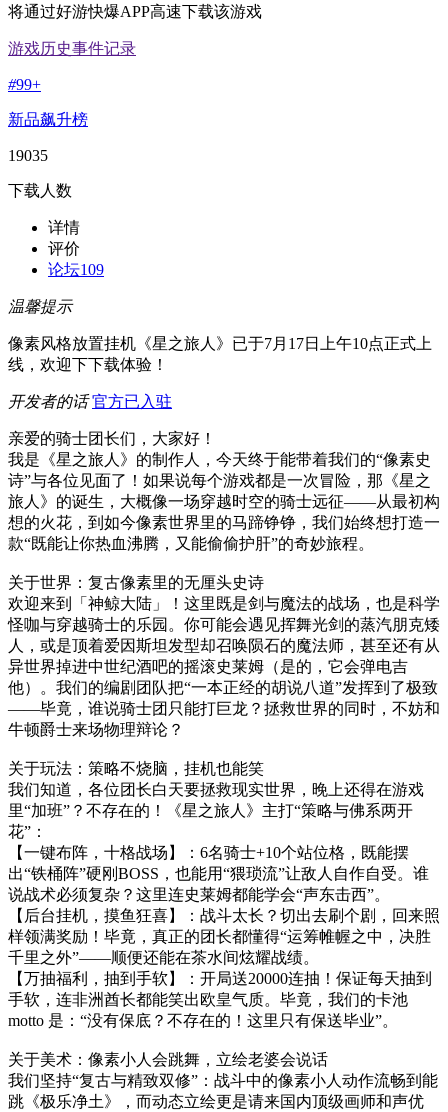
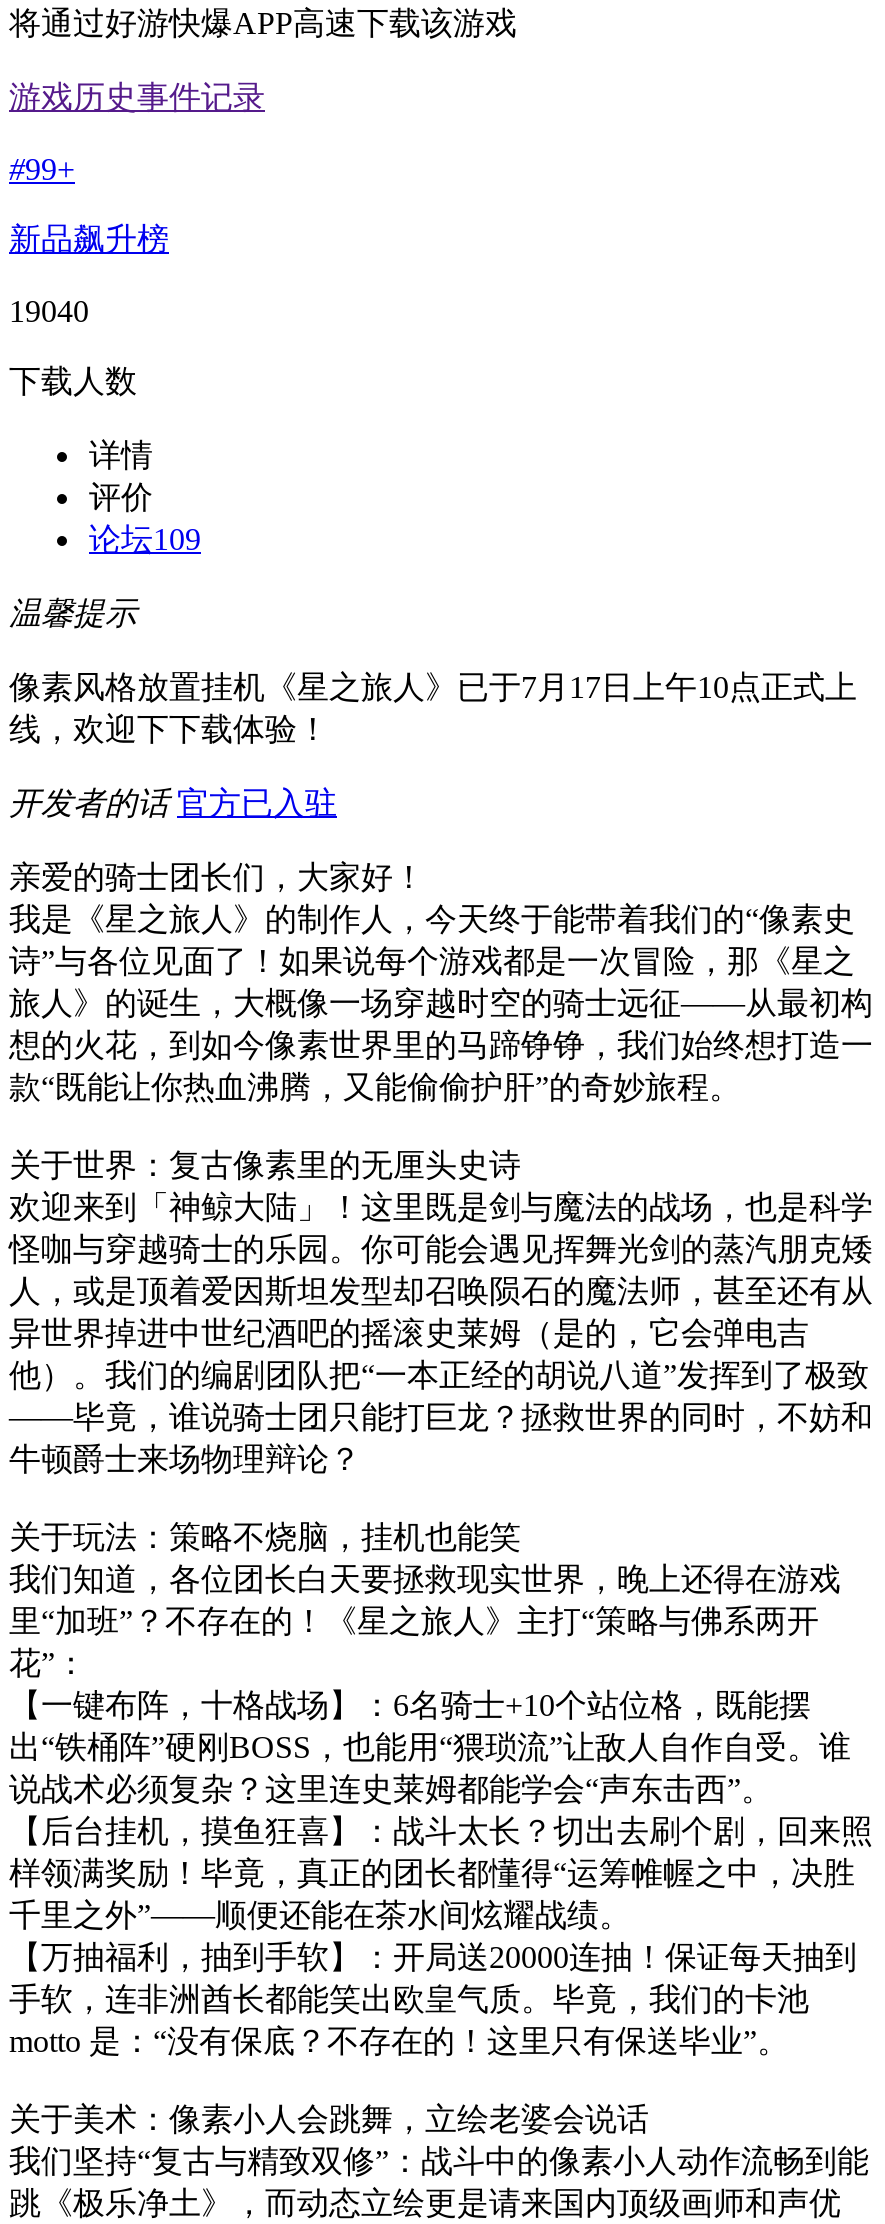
[8,147,48,164] 19035 -> [9,294,89,328] 19040

